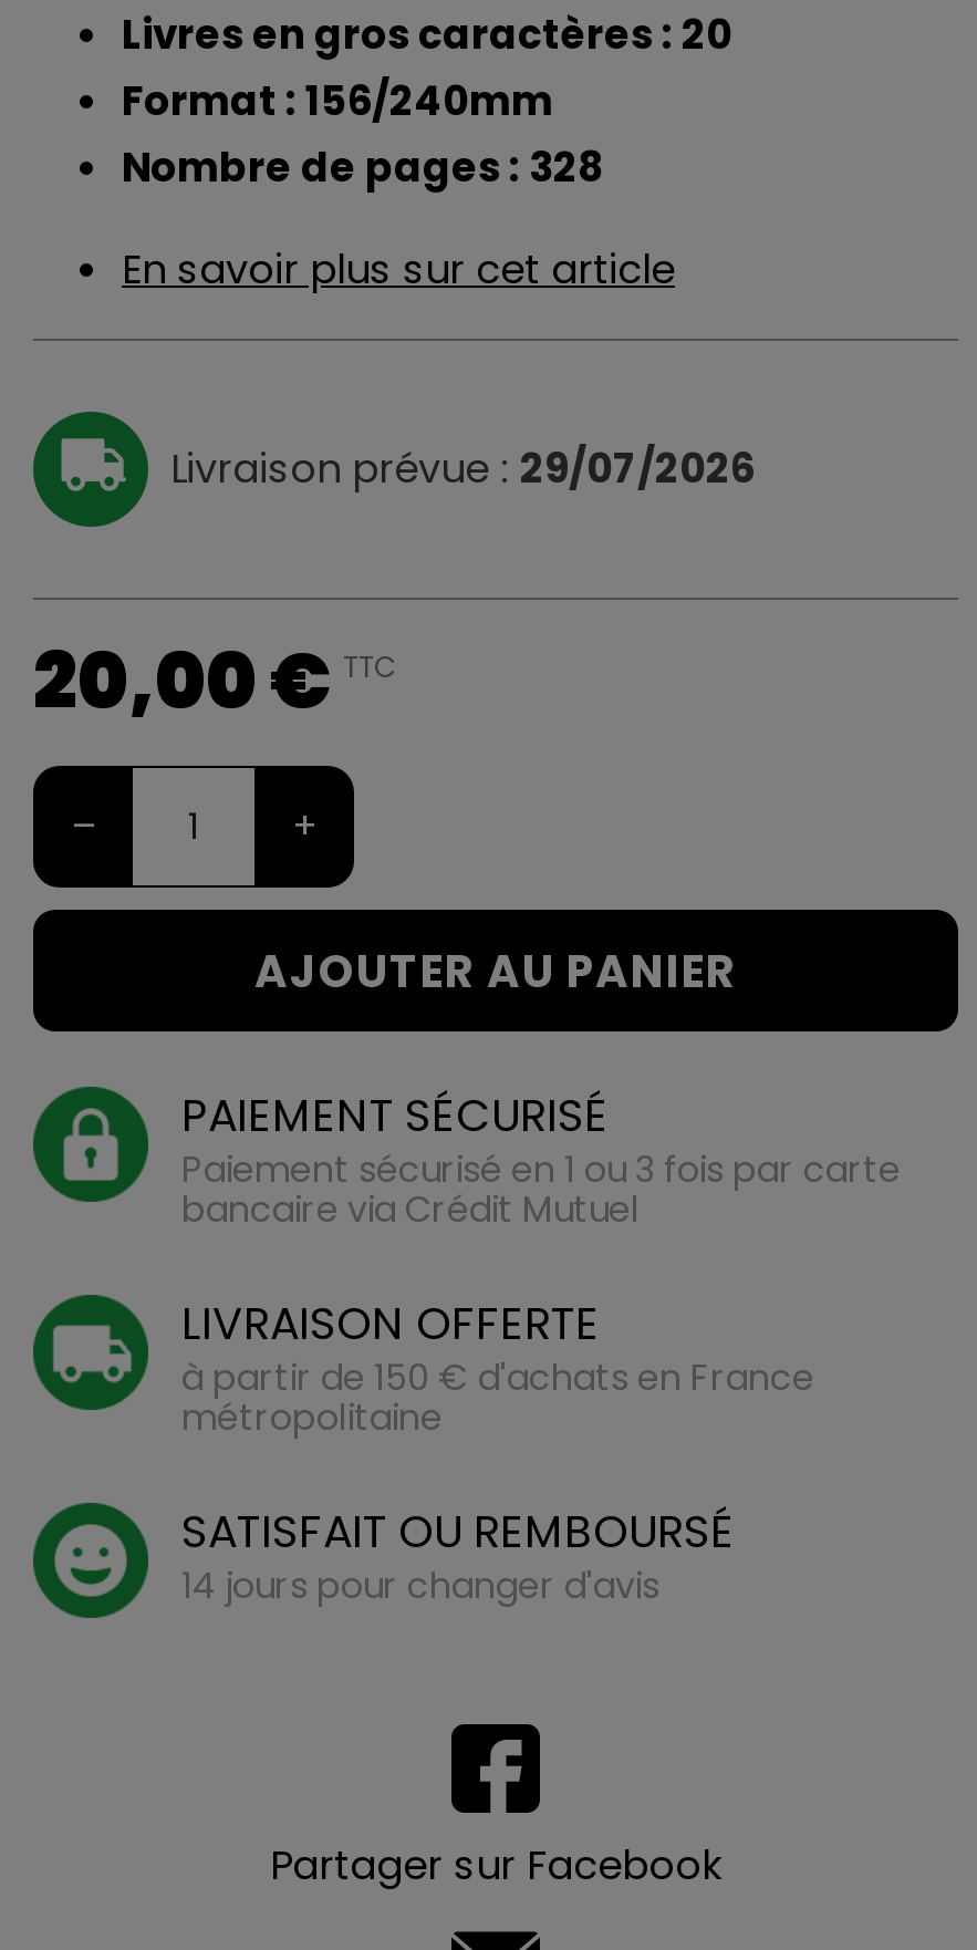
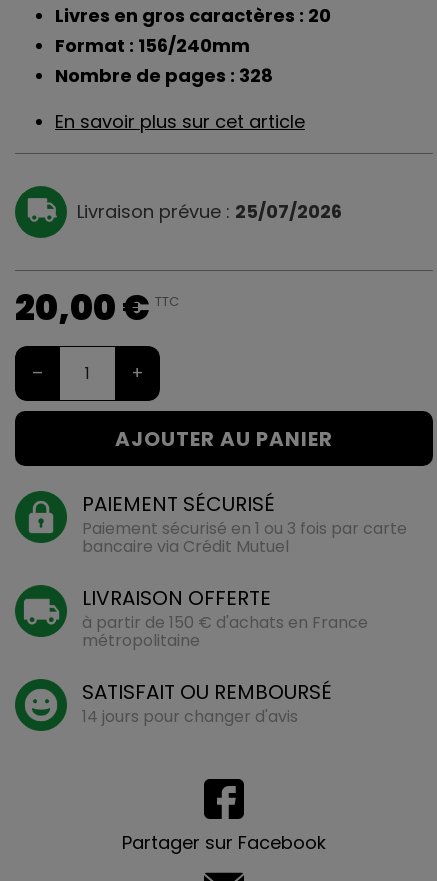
[170,441,755,496] Livraison prévue : 29/07/2026 -> [77,199,342,224] Livraison prévue : 25/07/2026

